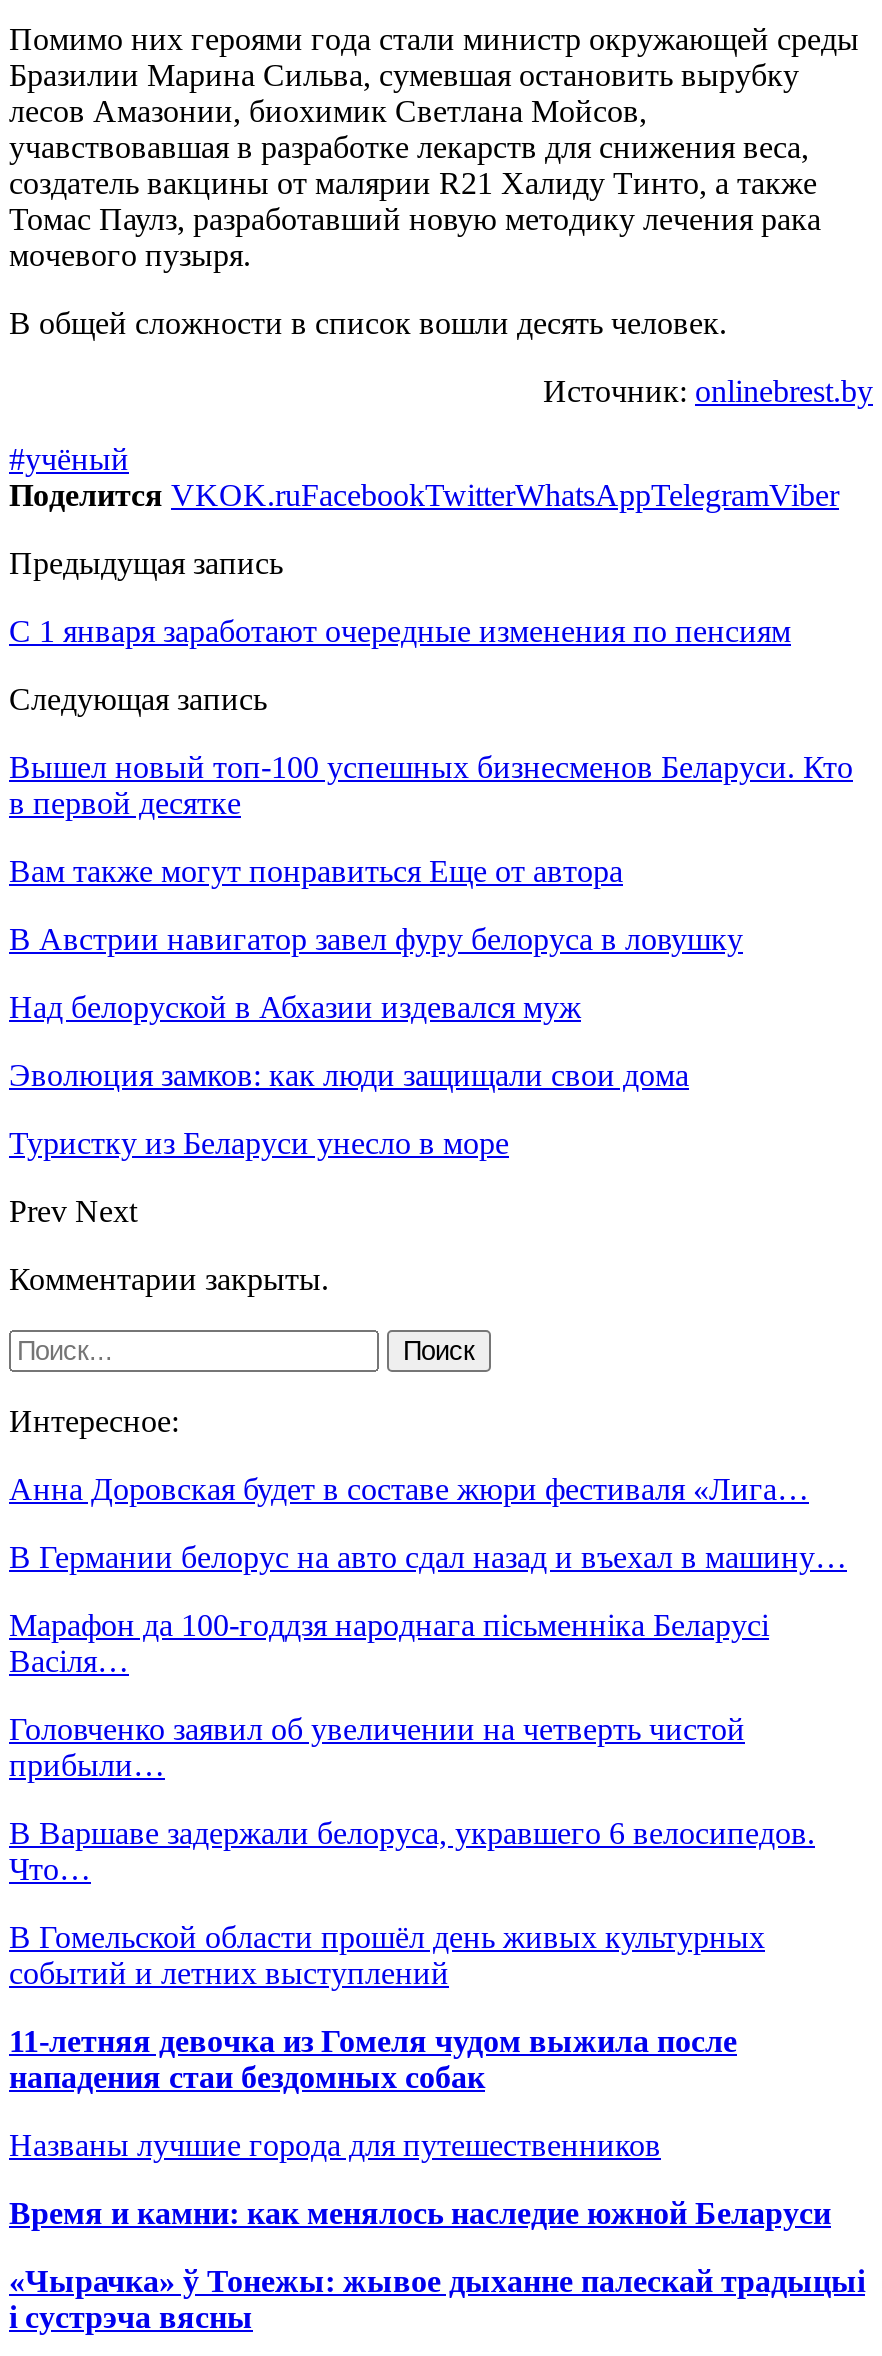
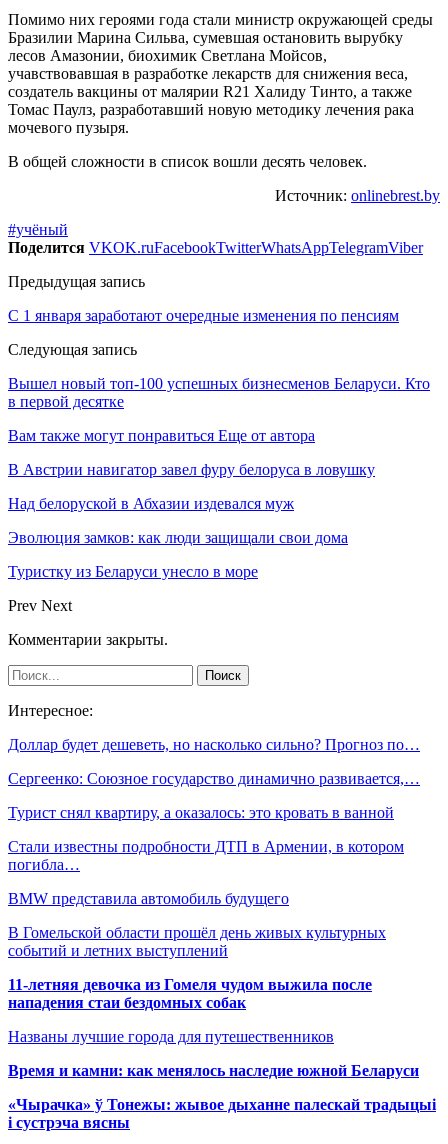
[9,1472,809,1506] Анна Доровская будет в составе жюри фестиваля «Лига… -> [8,736,420,753] Доллар будет дешеветь, но насколько сильно? Прогноз по…
[9,1540,847,1574] В Германии белорус на авто сдал назад и въехал в машину… -> [8,770,420,787] Сергеенко: Союзное государство динамично развивается,…
[9,1608,769,1678] Марафон да 100-годдзя народнага пісьменніка Беларусі | Васіля… -> [8,804,394,821] Турист снял квартиру, а оказалось: это кровать в ванной
[9,1712,745,1782] Головченко заявил об увеличении на четверть чистой | прибыли… -> [8,838,404,873] Стали известны подробности ДТП в Армении, в котором | погибла…
[9,1816,815,1886] В Варшаве задержали белоруса, укравшего 6 велосипедов. | Что… -> [8,890,289,907] BMW представила автомобиль будущего

